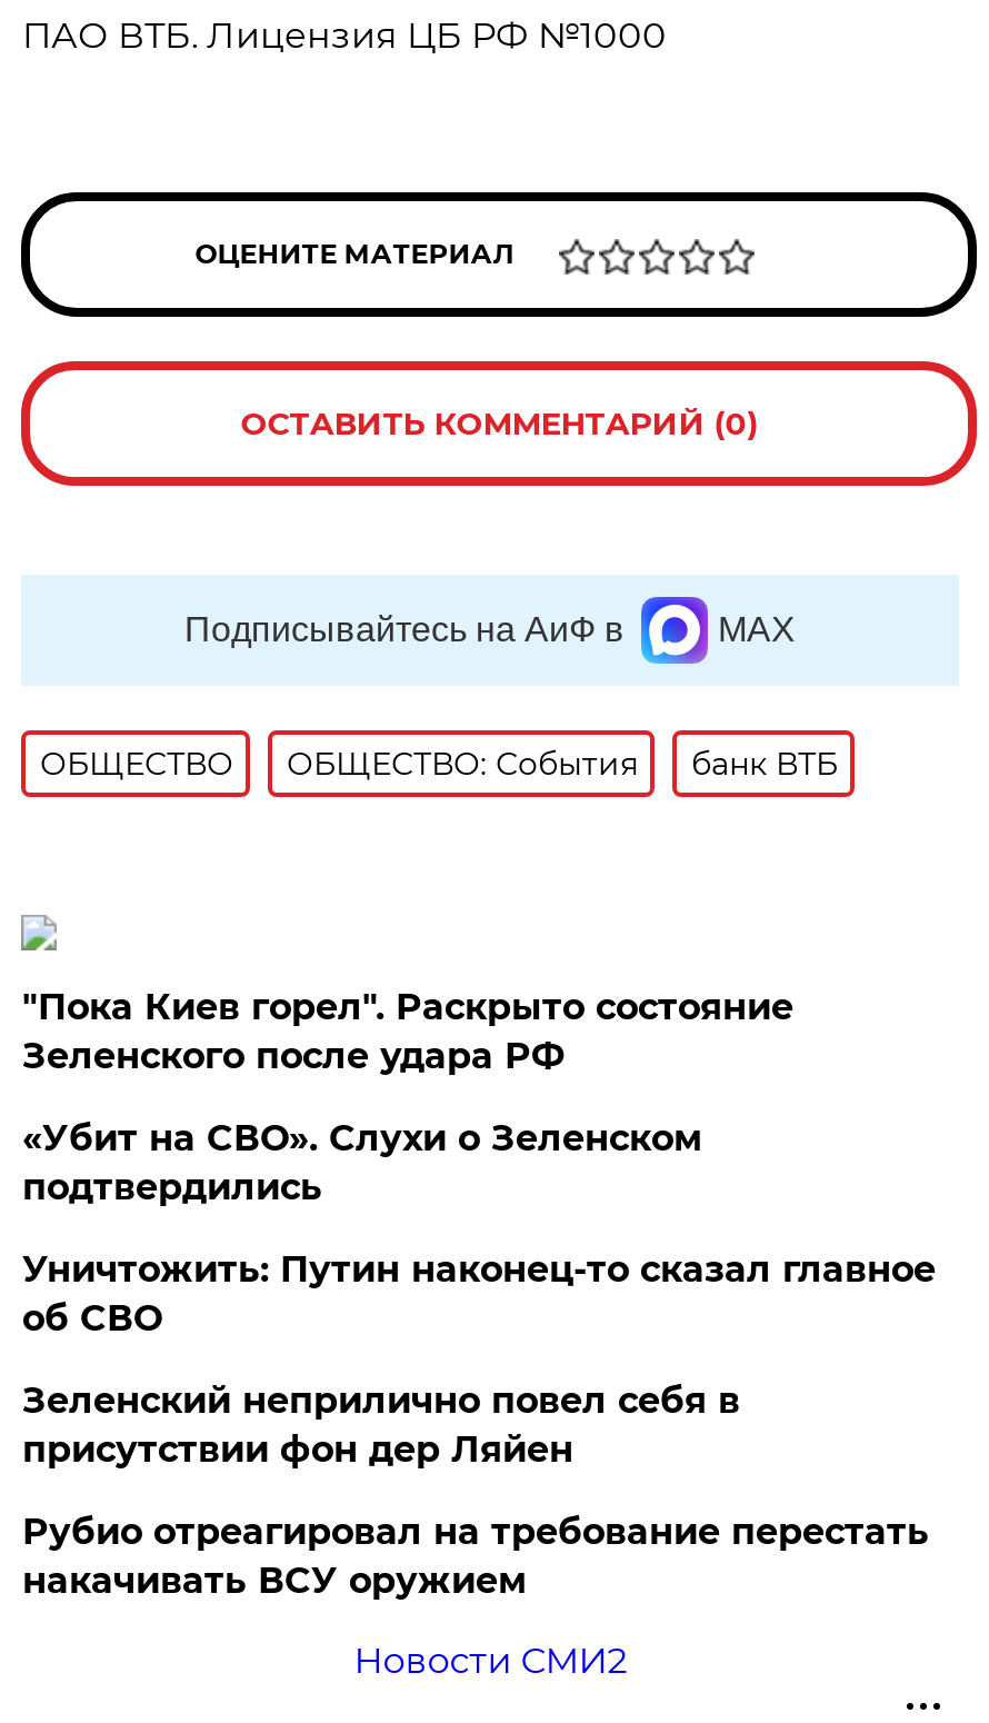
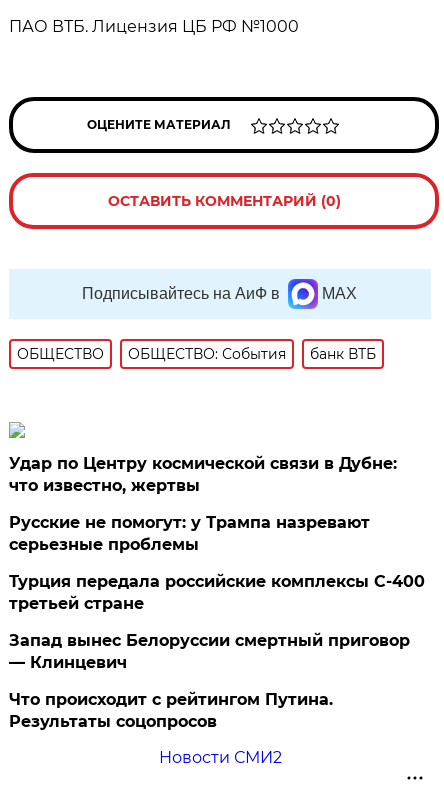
[22,986,793,1077] "Пока Киев горел". Раскрыто состояние | Зеленского после удара РФ -> [9,454,397,495] Удар по Центру космической связи в Дубне: | что известно, жертвы
[22,1117,702,1208] «Убит на СВО». Слухи о Зеленском | подтвердились -> [9,513,370,554] Русские не помогут: у Трампа назревают | серьезные проблемы
[22,1248,935,1339] Уничтожить: Путин наконец-то сказал главное | об СВО -> [9,572,425,613] Турция передала российские комплексы С-400 | третьей стране
[22,1380,740,1471] Зеленский неприлично повел cебя в | присутствии фон дер Ляйен -> [9,631,410,672] Запад вынес Белоруссии смертный приговор | — Клинцевич
[22,1511,929,1602] Рубио отреагировал на требование перестать | накачивать ВСУ оружием -> [9,690,333,731] Что происходит с рейтингом Путина. | Результаты соцопросов

